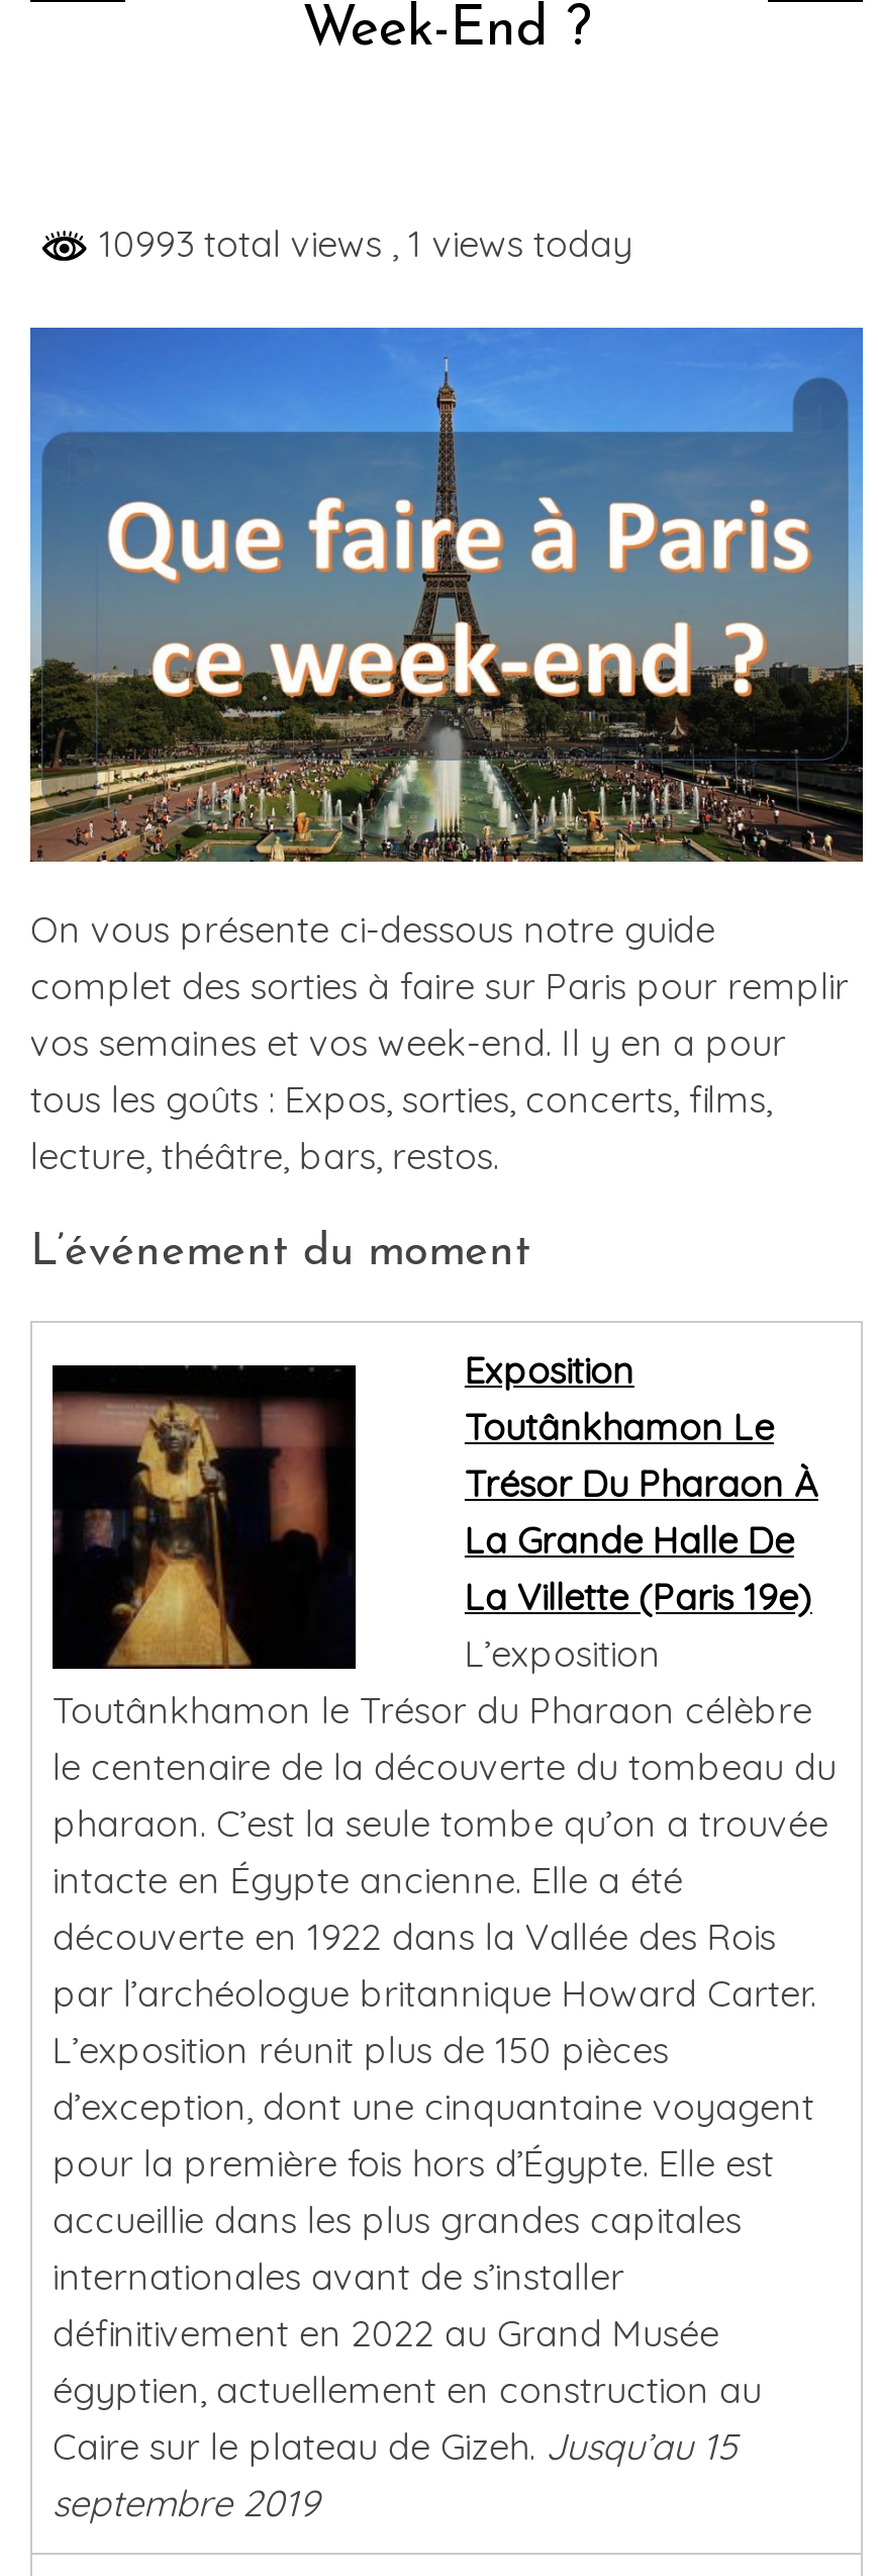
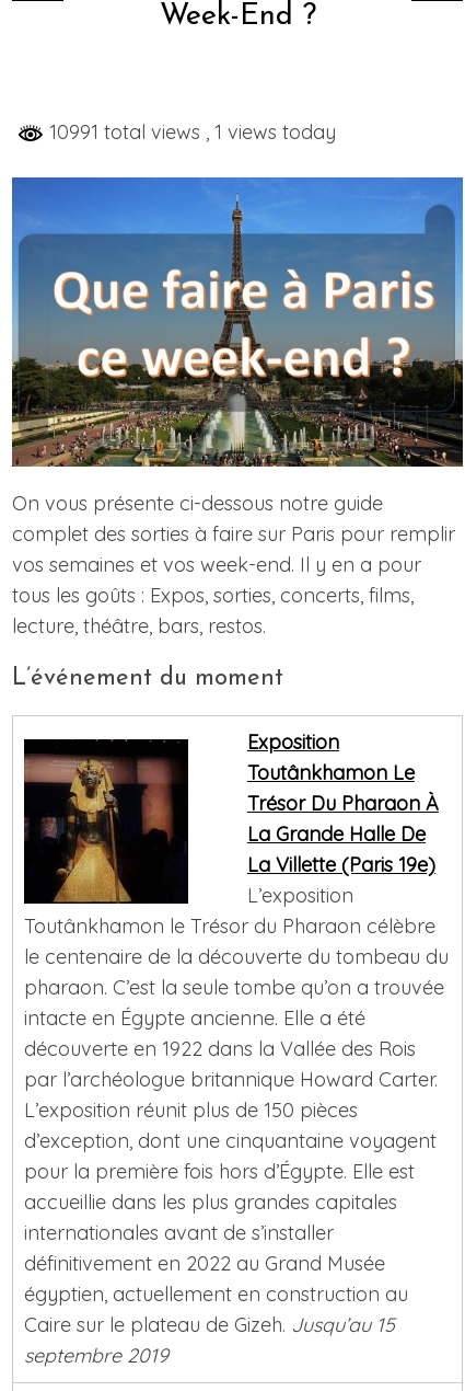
[89,221,632,267] 10993 total views, 1 views today -> [44,119,336,145] 10991 total views, 1 views today

